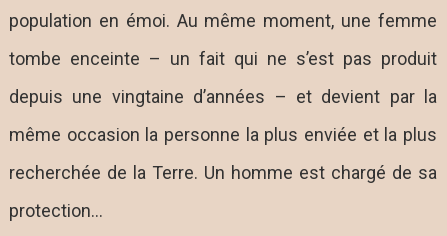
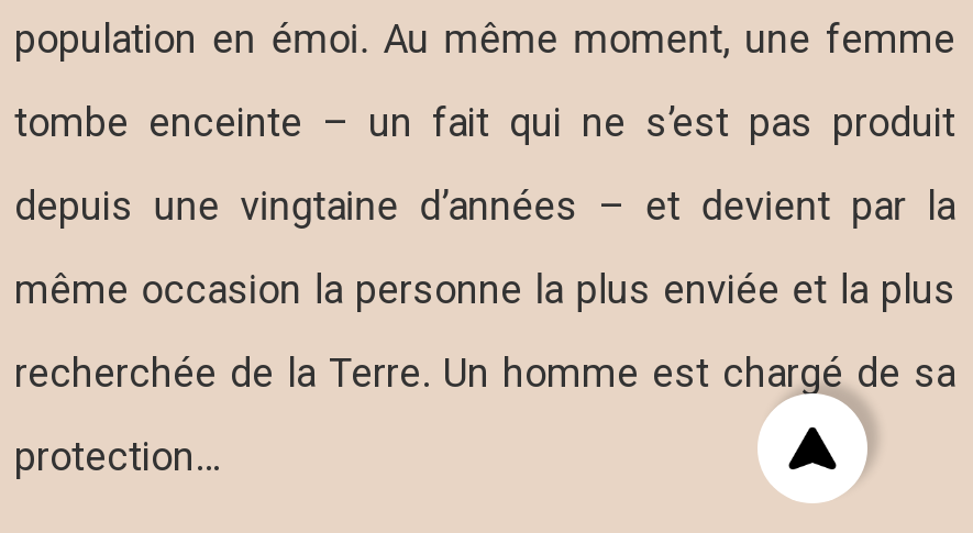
none -> [758,400,881,503] [image]

